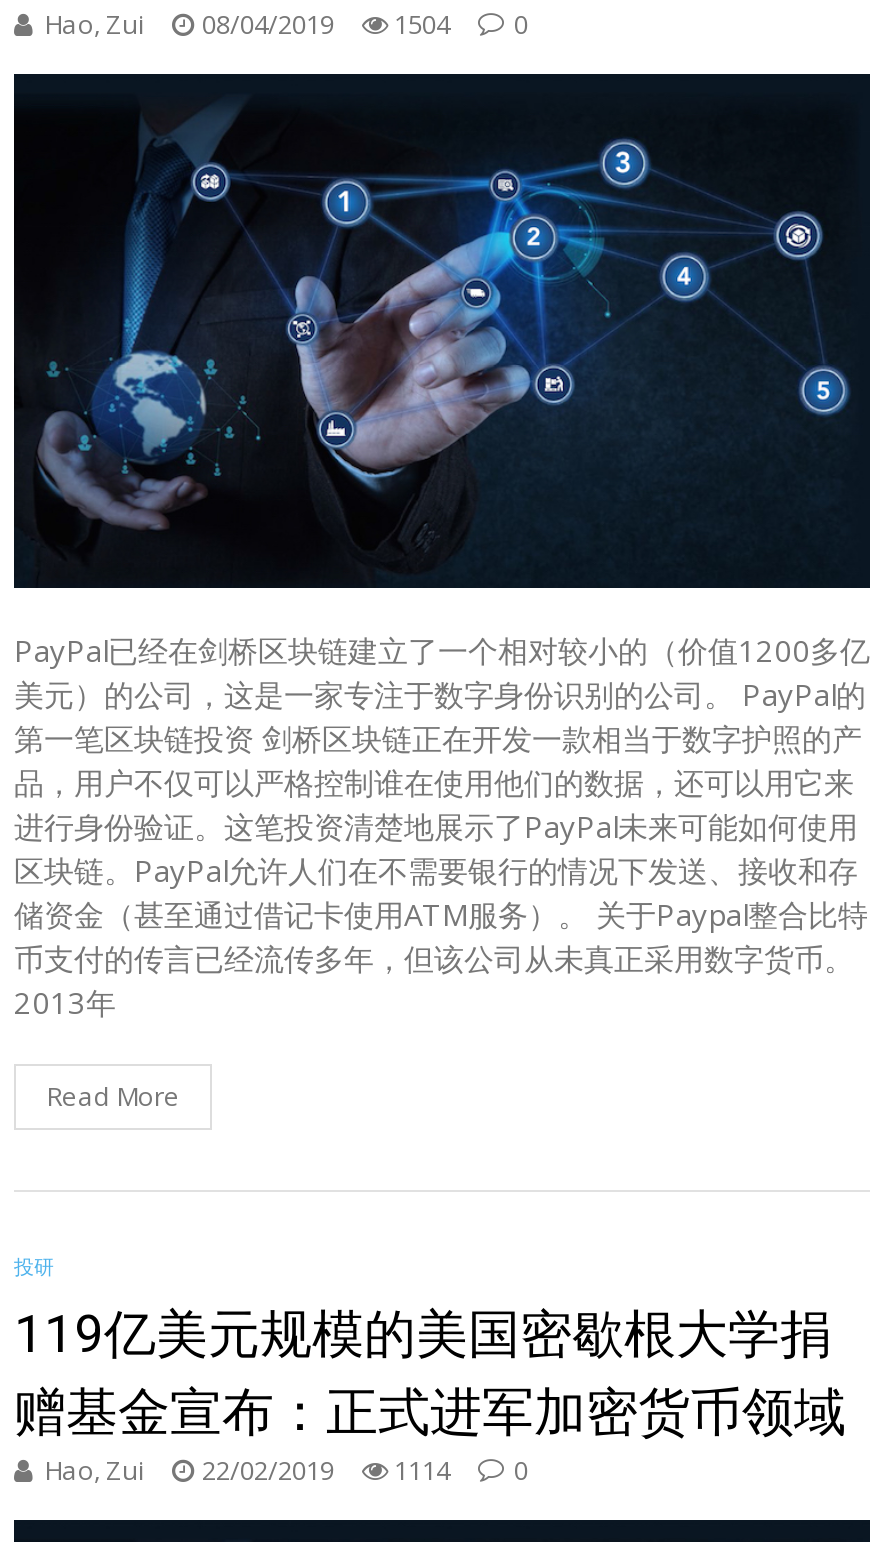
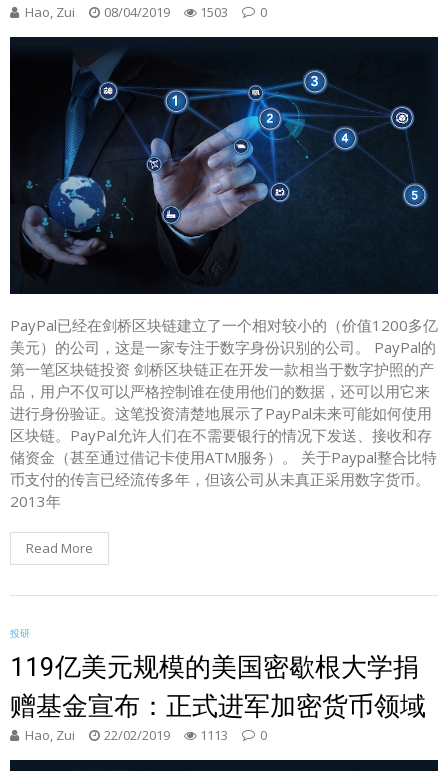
[44,6,528,42] Hao, Zui 08/04/2019 1504 0 -> [25,3,267,21] Hao, Zui 08/04/2019 1503 0
[44,1452,528,1488] Hao, Zui 22/02/2019 1114 0 -> [25,726,267,744] Hao, Zui 22/02/2019 1113 0

